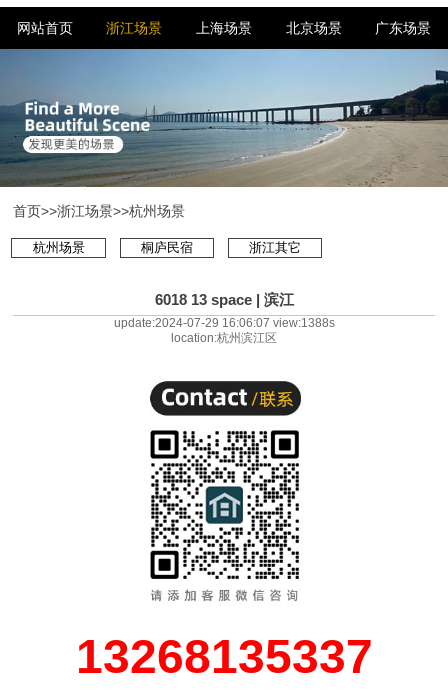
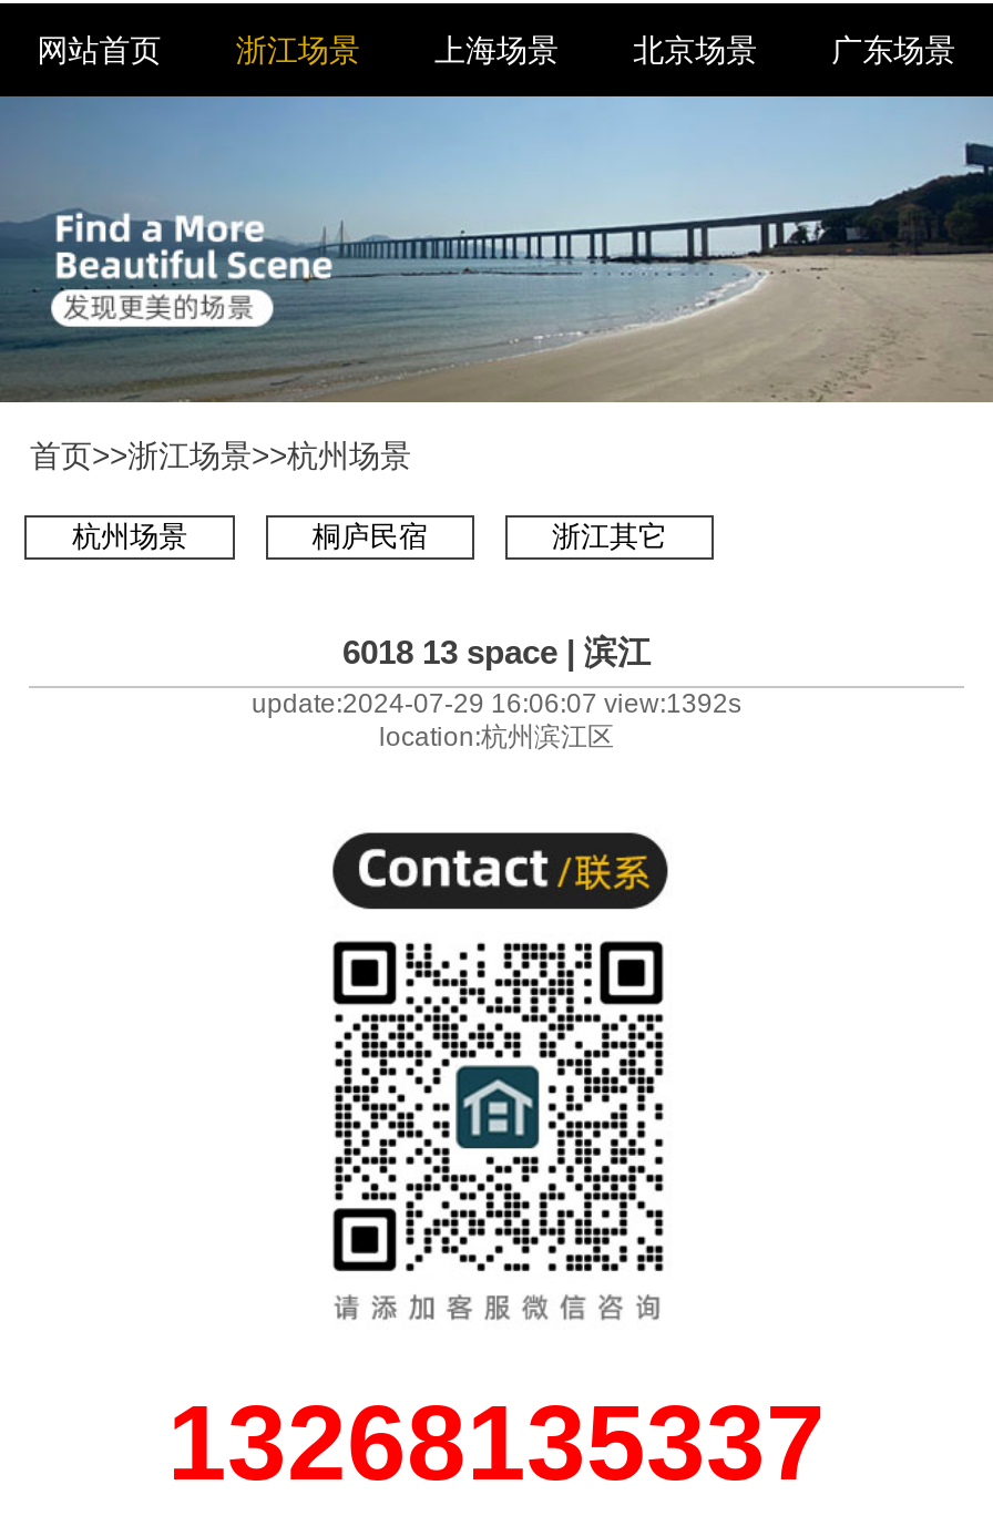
[113,316,334,330] update:2024-07-29 16:06:07 view:1388s -> [252,689,741,720] update:2024-07-29 16:06:07 view:1392s

